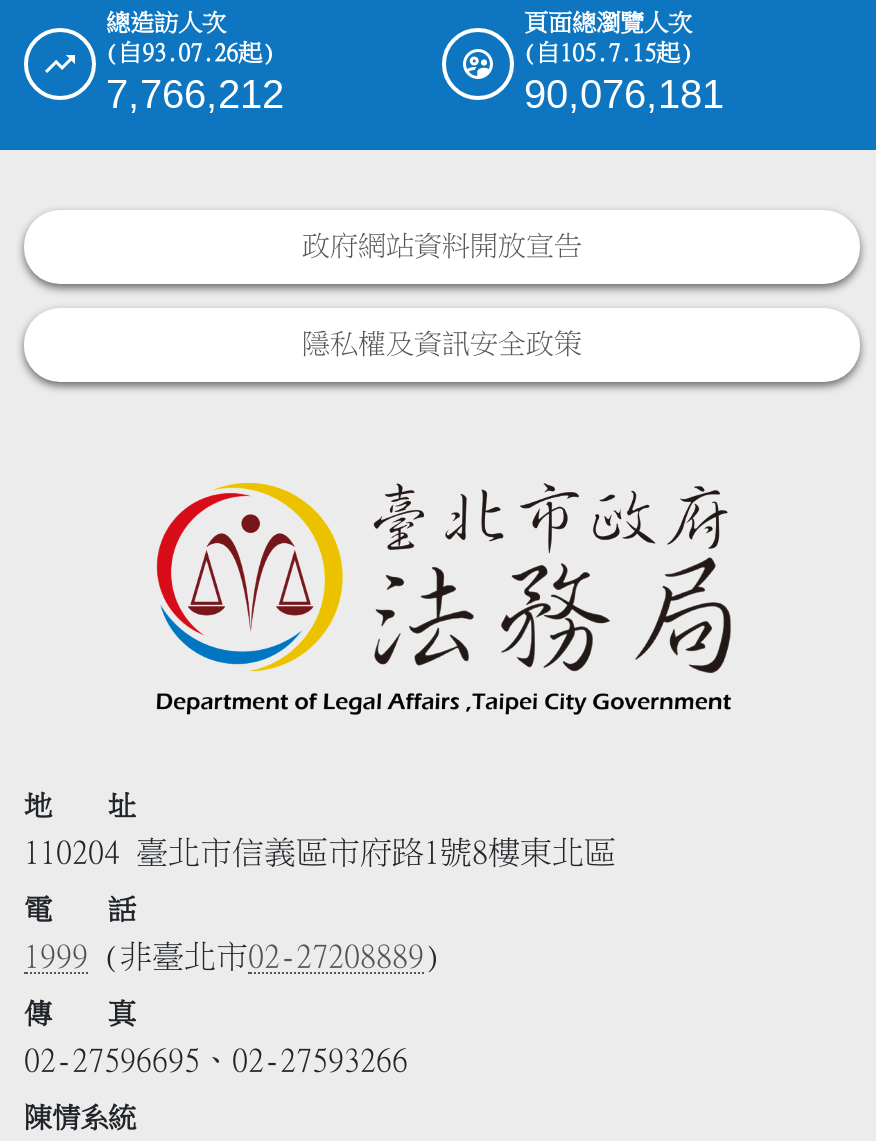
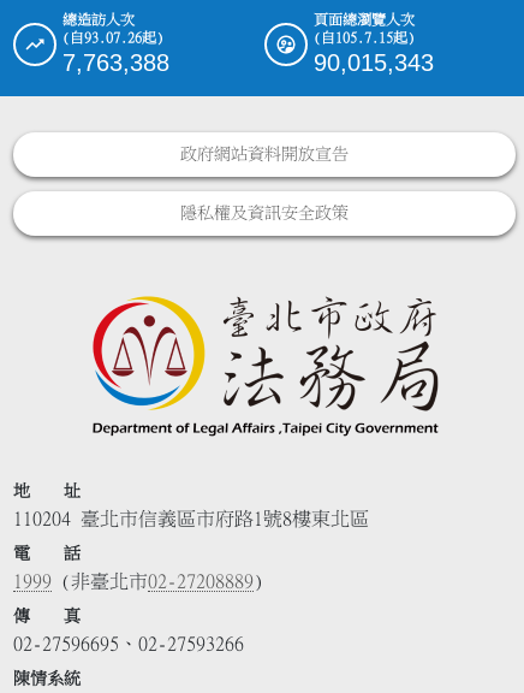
[106,71,284,115] 7,766,212 -> [62,49,169,75] 7,763,388
[524,71,724,115] 90,076,181 -> [314,49,434,75] 90,015,343

